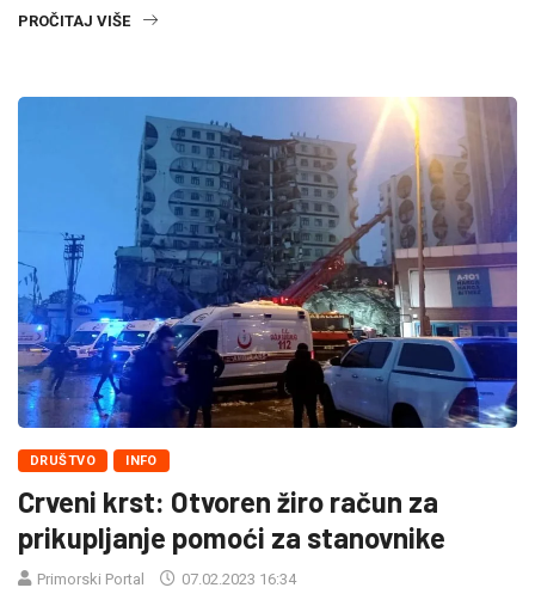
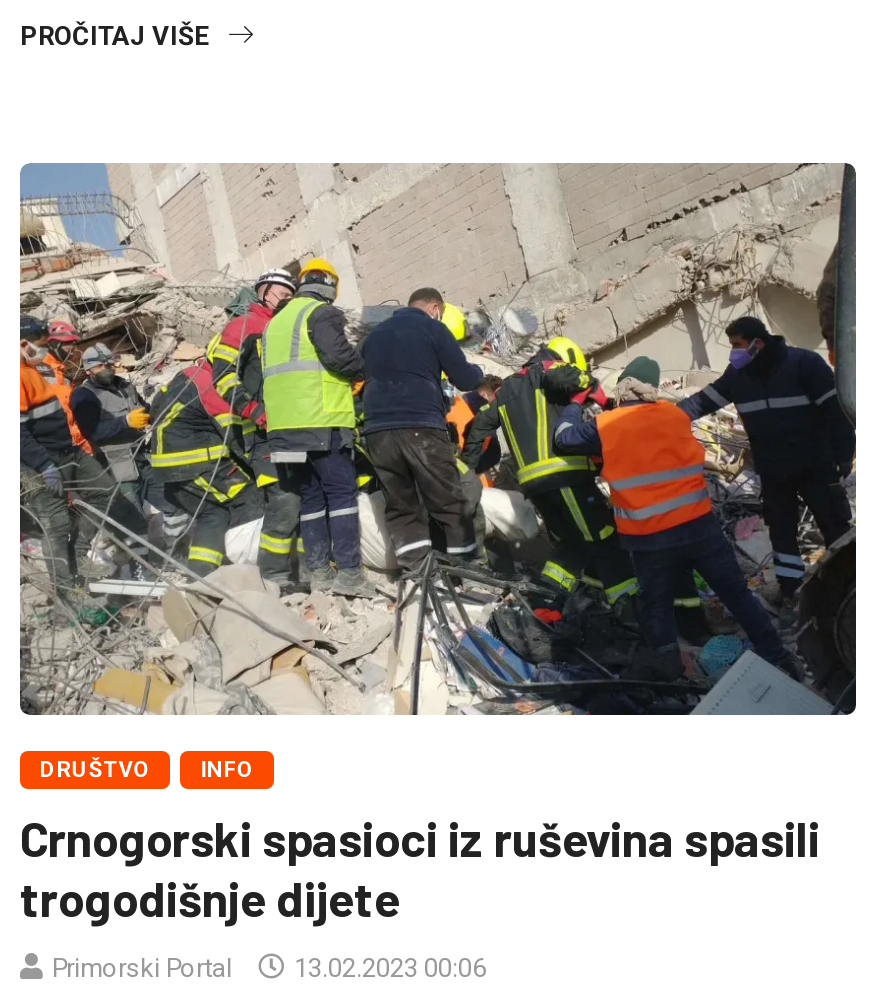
[17,96,518,429] [image] -> [18,162,858,718] [image]
[18,484,445,554] Crveni krst: Otvoren žiro račun za | prikupljanje pomoći za stanovnike -> [20,808,820,926] Crnogorski spasioci iz ruševina spasili | trogodišnje dijete
[37,570,296,588] Primorski Portal 07.02.2023 16:34 -> [52,952,486,982] Primorski Portal 13.02.2023 00:06

